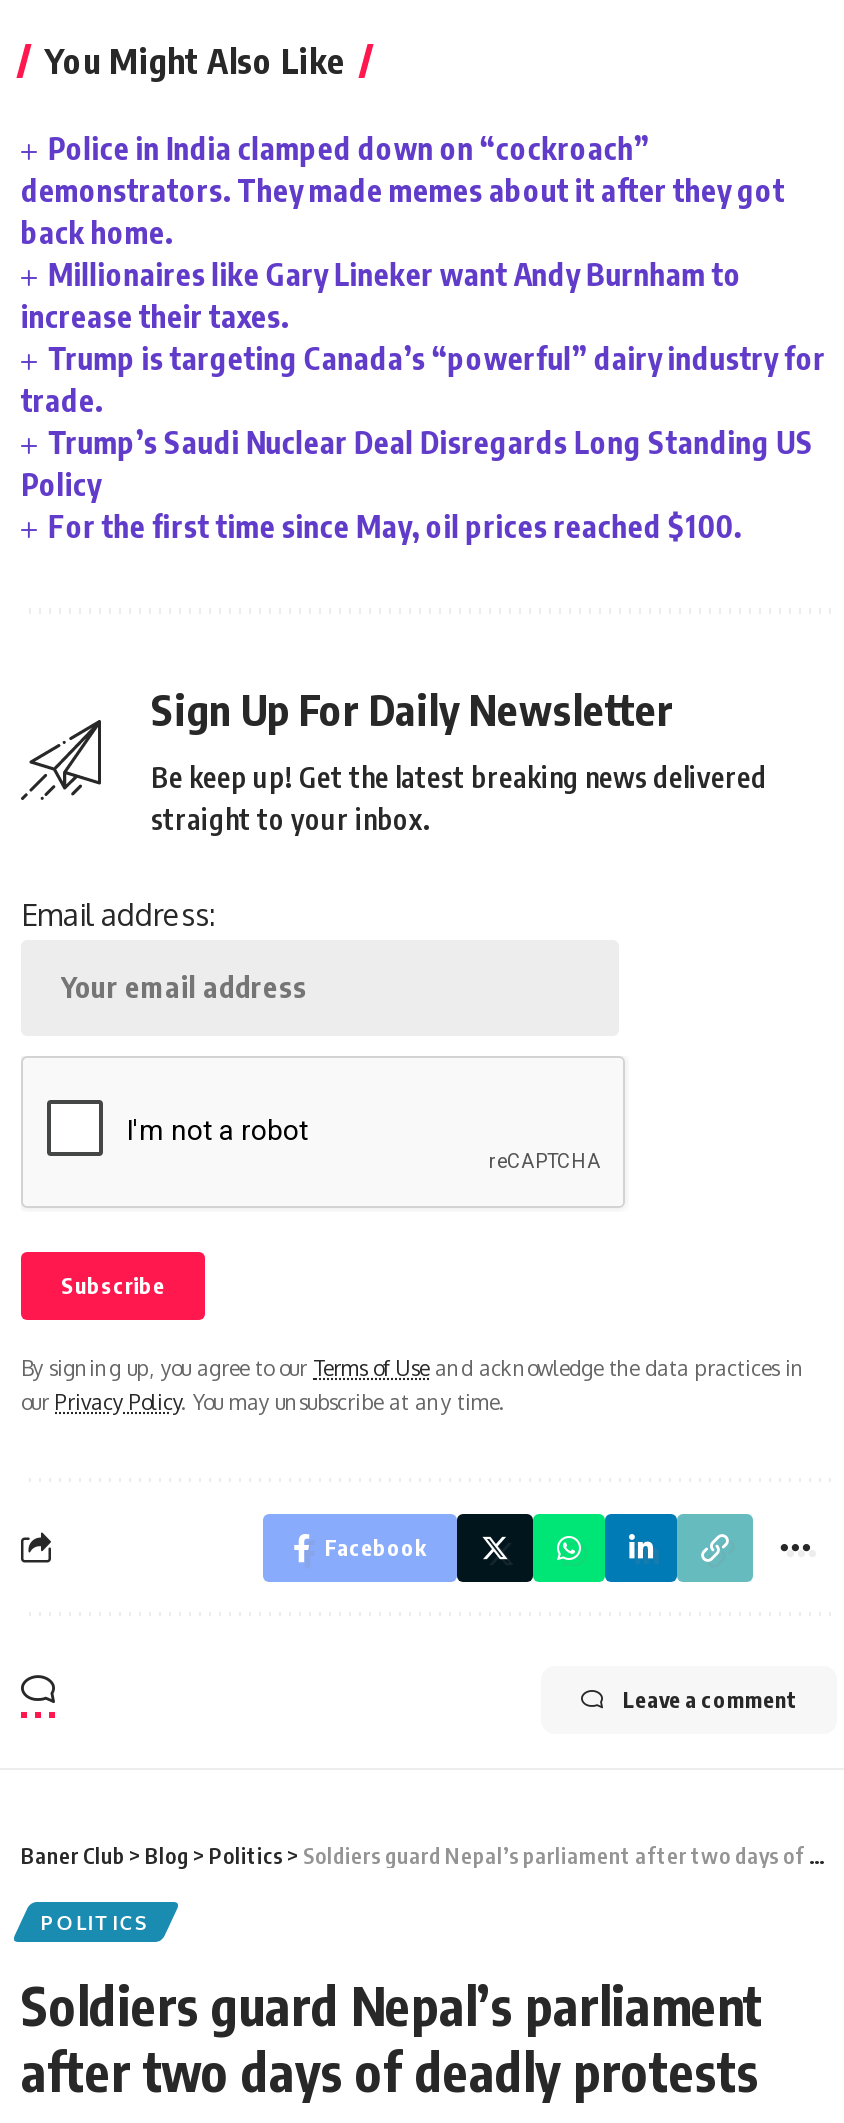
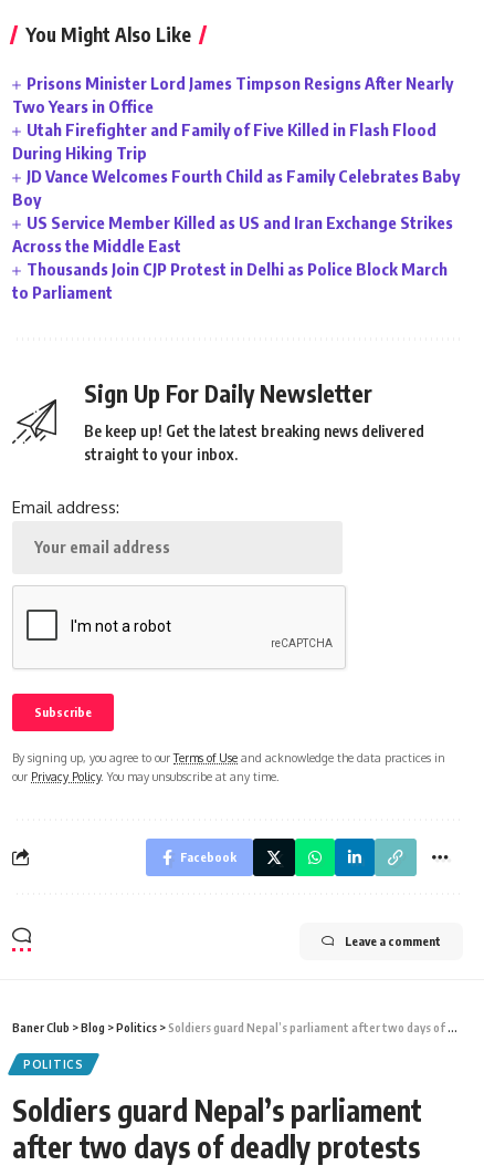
[21,129,826,543] Police in India clamped down on “cockroach” | demonstrators. They made memes about it after they got | back home. | Millionaires like Gary Lineker want Andy Burnham to | increase their taxes. | Trump is targeting Canada’s “powerful” dairy industry for | trade. | Trump’s Saudi Nuclear Deal Disregards Long Standing US | Policy | For the first time since May, oil prices reached $100. -> [12,73,460,302] Prisons Minister Lord James Timpson Resigns After Nearly | Two Years in Office | Utah Firefighter and Family of Five Killed in Flash Flood | During Hiking Trip | JD Vance Welcomes Fourth Child as Family Celebrates Baby | Boy | US Service Member Killed as US and Iran Exchange Strikes | Across the Middle East | Thousands Join CJP Protest in Delhi as Police Block March | to Parliament

